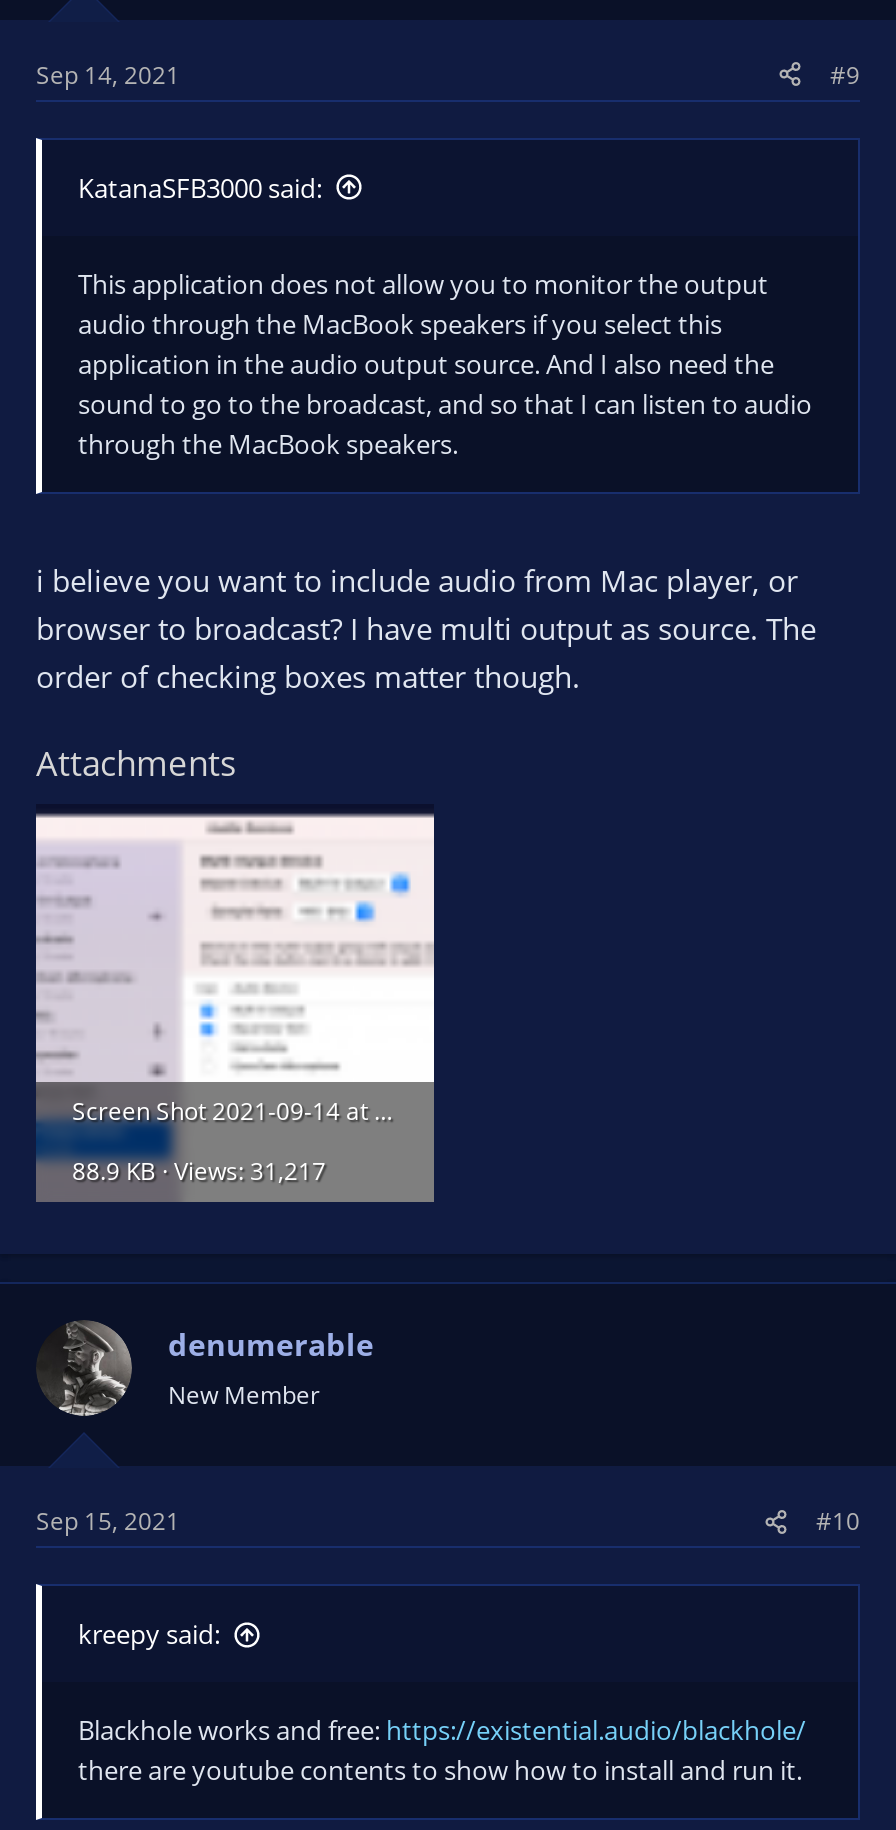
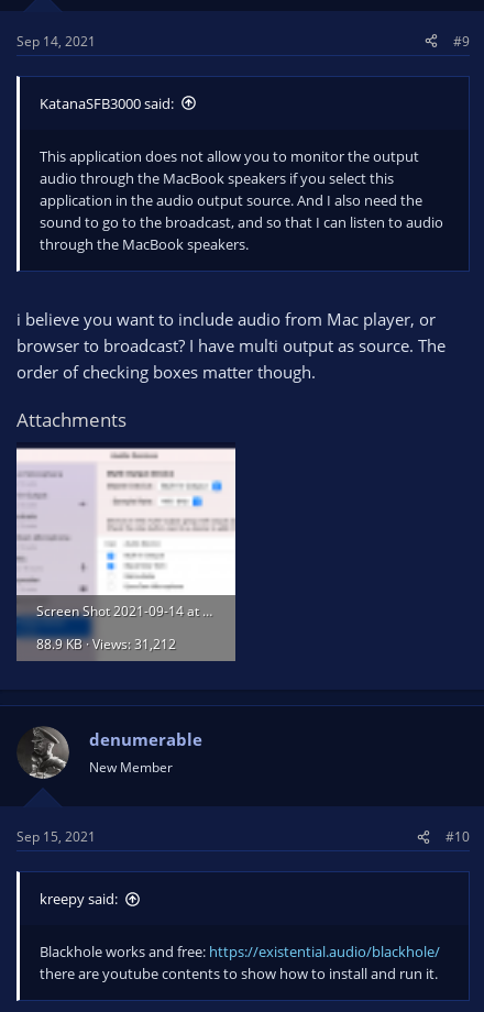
[72,1154,326,1188] 88.9 KB · Views: 31,217 -> [36,635,176,653] 88.9 KB · Views: 31,212

